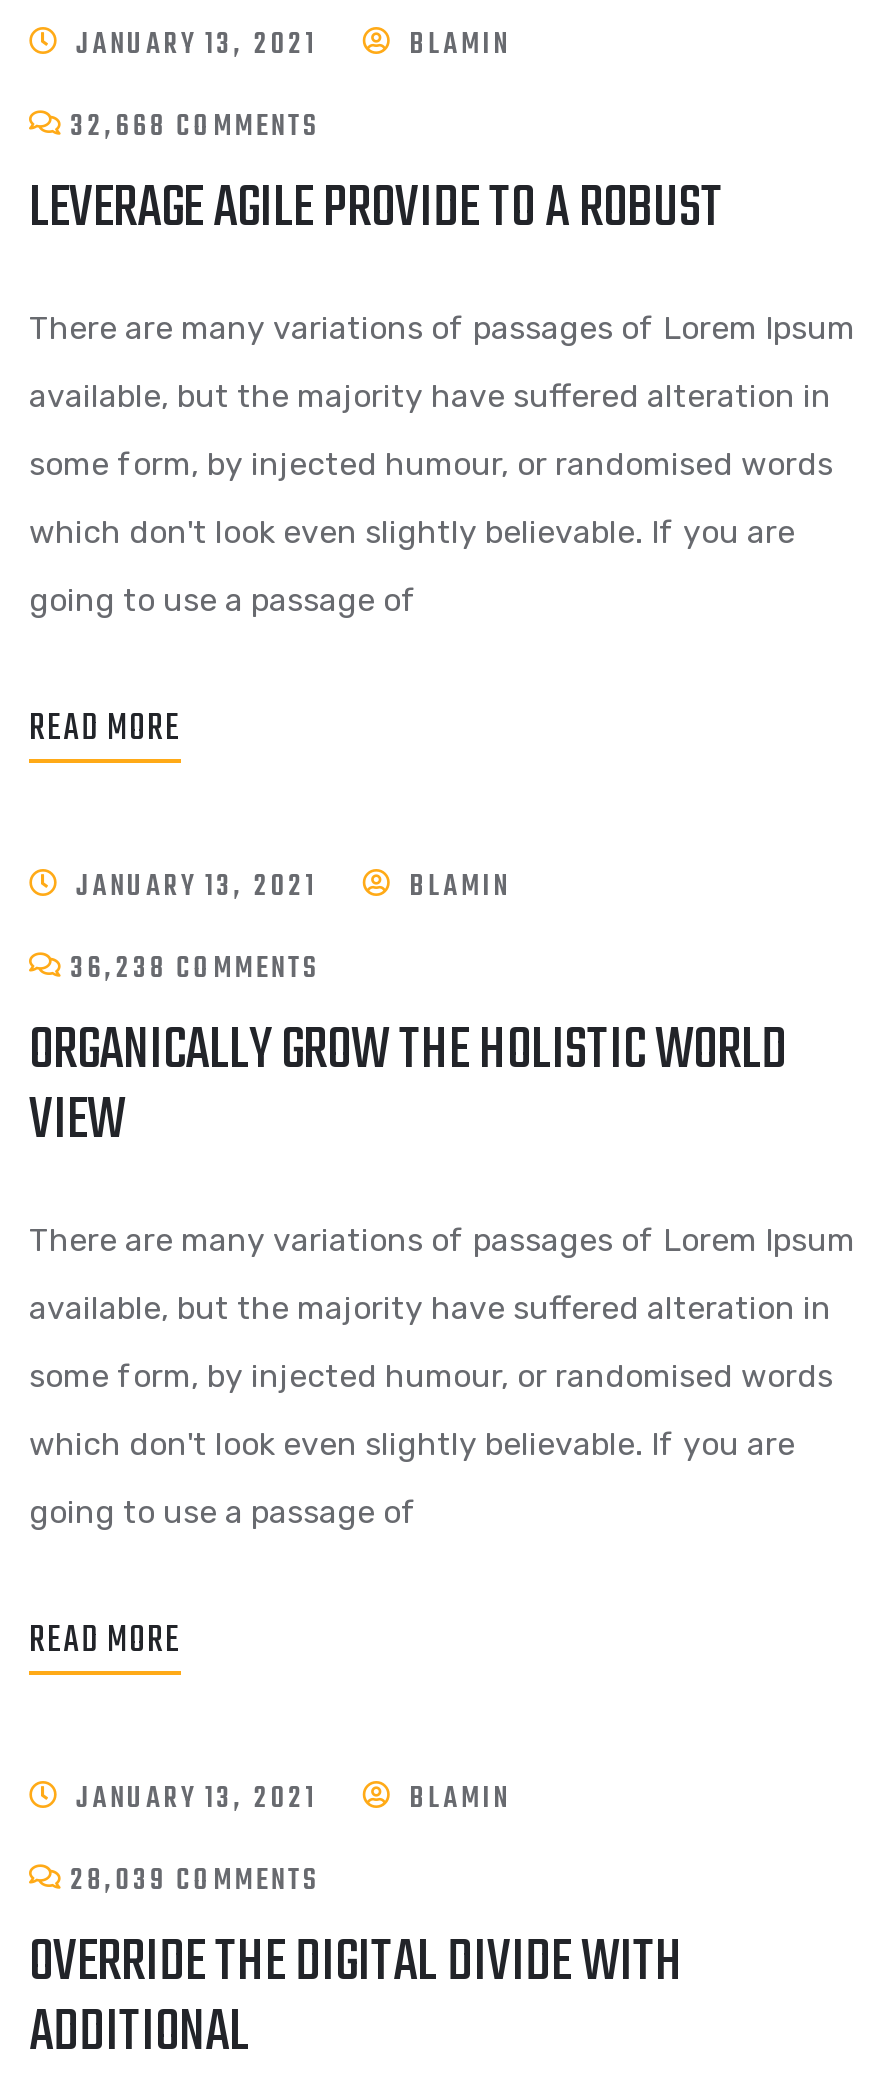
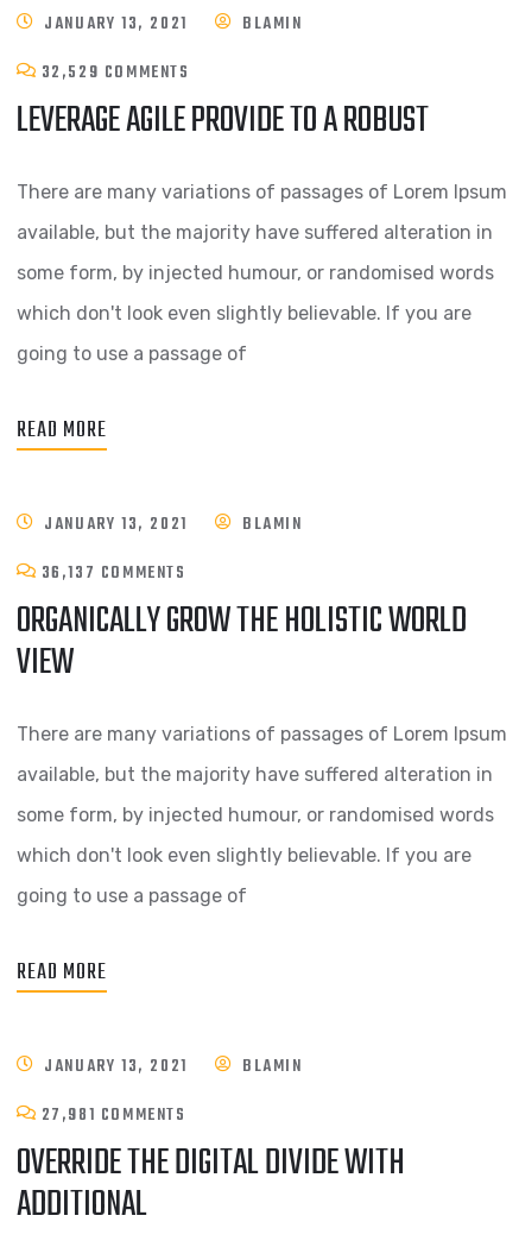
[70,105,320,151] 32,668 COMMENTS -> [41,59,190,87] 32,529 COMMENTS
[70,947,320,993] 36,238 COMMENTS -> [41,560,186,587] 36,137 COMMENTS
[70,1859,320,1905] 28,039 COMMENTS -> [41,1102,186,1129] 27,981 COMMENTS

